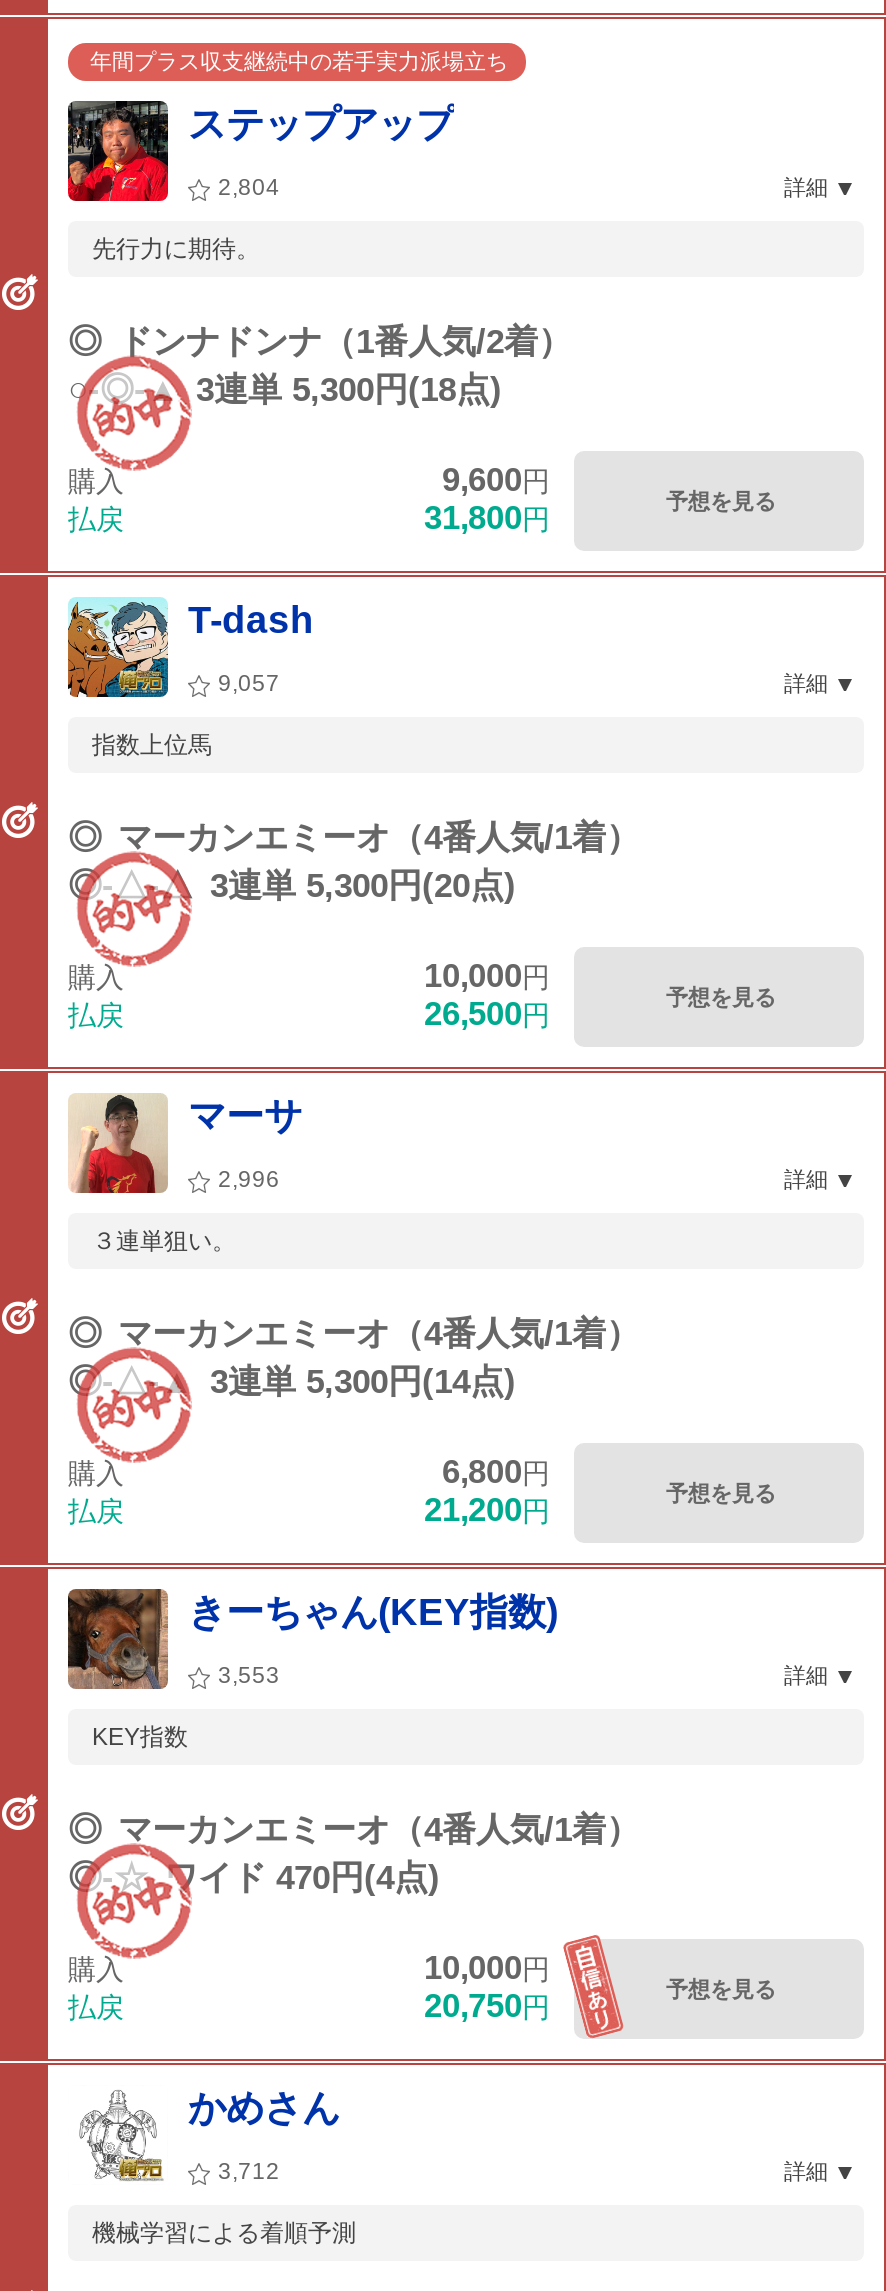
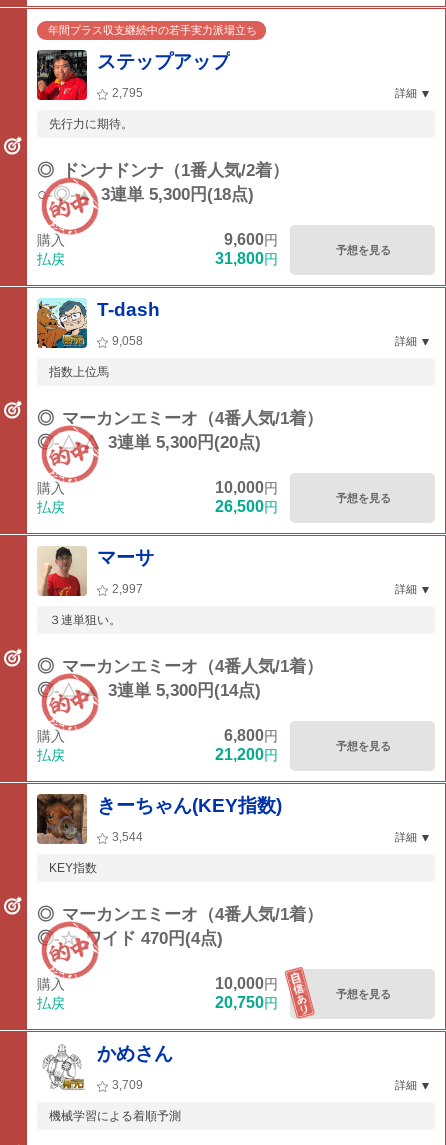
[218,175,280,199] 2,804 -> [112,87,143,99] 2,795
[218,671,280,695] 9,057 -> [112,335,143,347] 9,058
[218,1167,280,1191] 2,996 -> [112,583,143,595] 2,997
[218,1663,280,1687] 3,553 -> [112,831,143,843] 3,544
[218,2159,280,2183] 3,712 -> [112,1079,143,1091] 3,709

